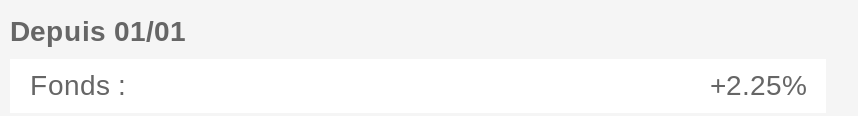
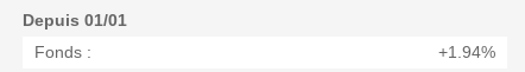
[710,69,806,101] +2.25% -> [438,42,495,61] +1.94%

